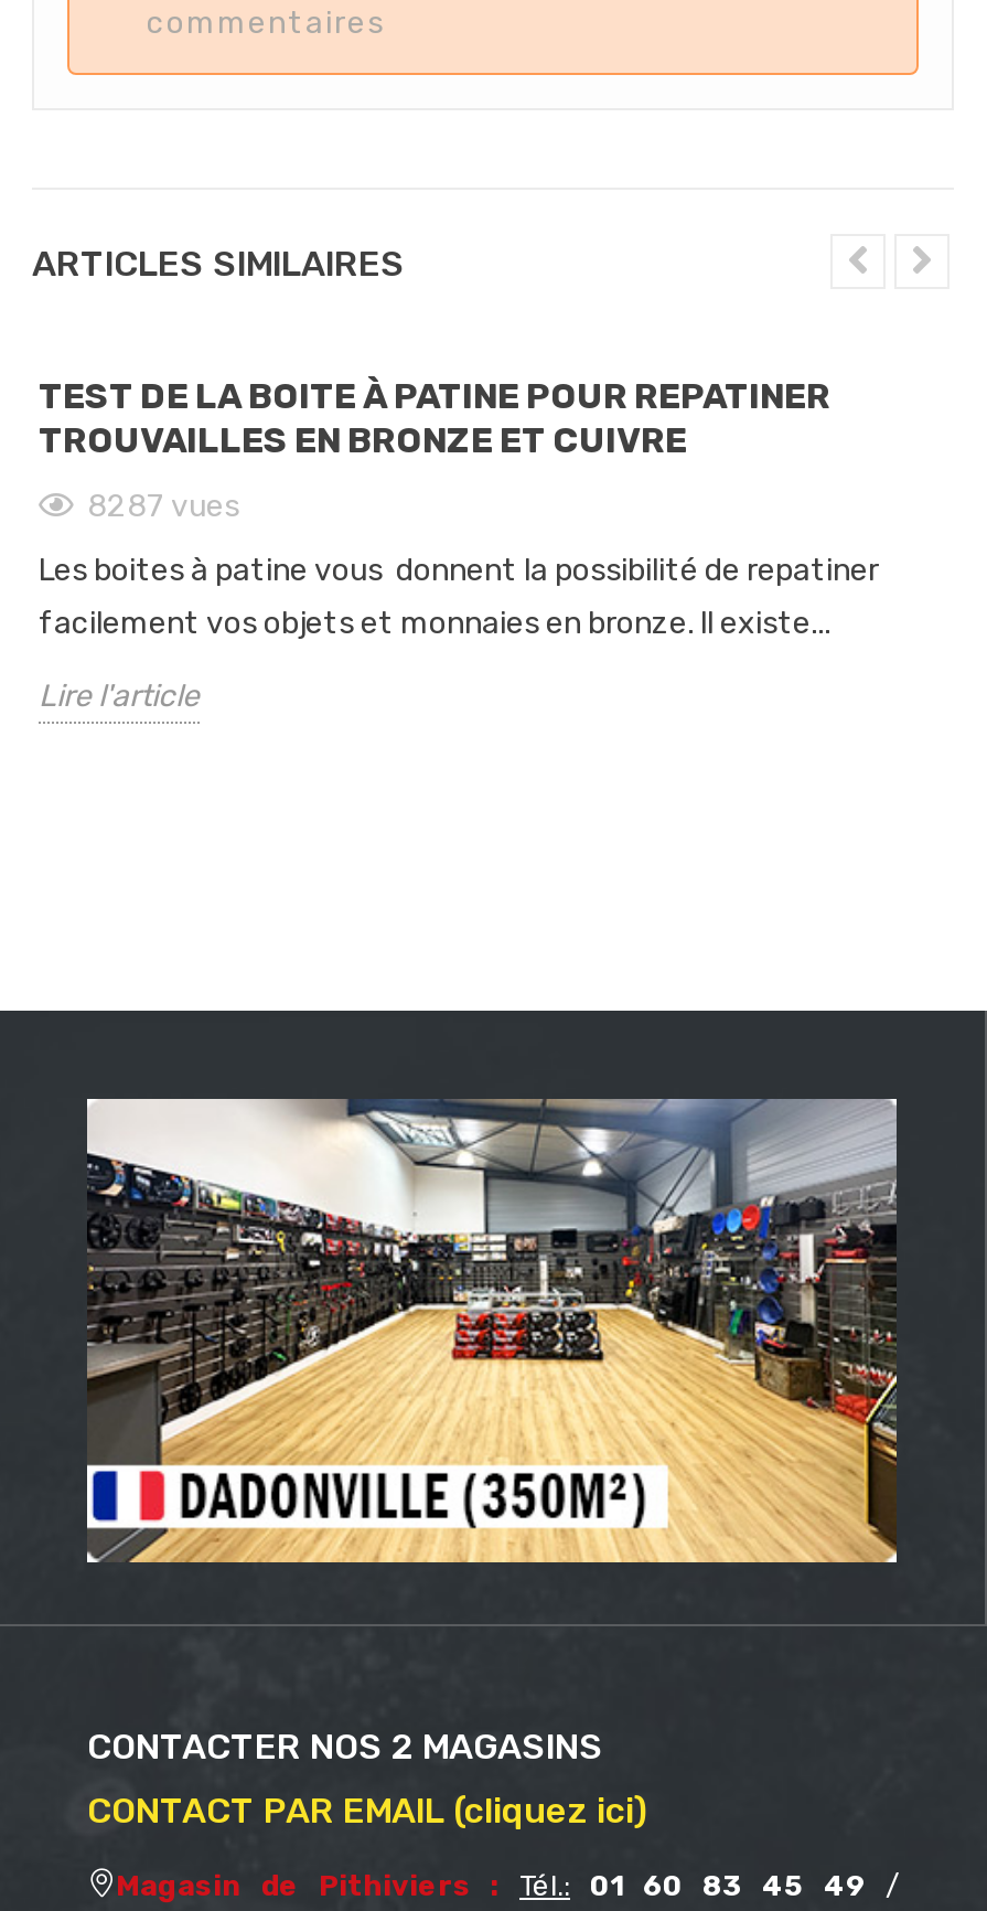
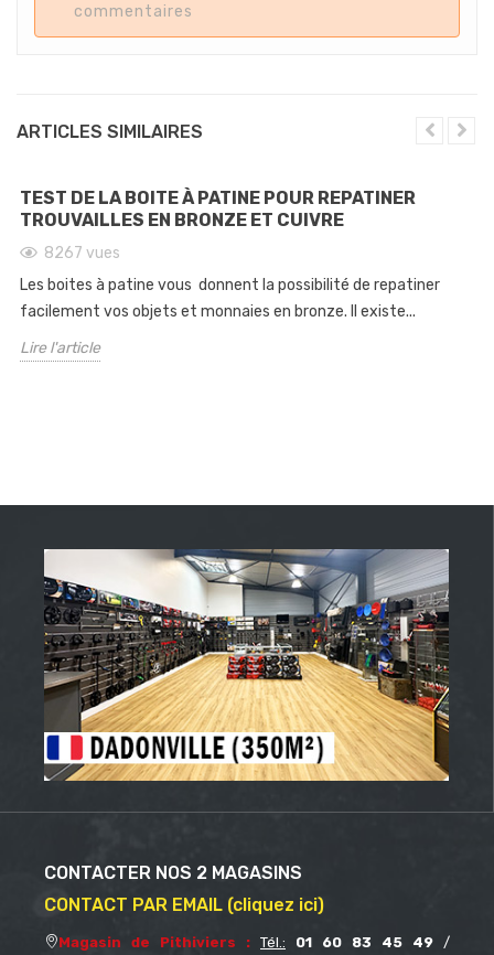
[81,488,239,526] 8287 vues -> [41,244,120,263] 8267 vues

